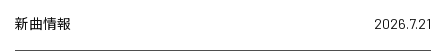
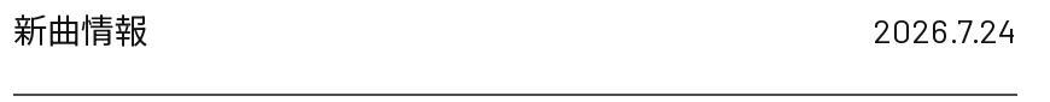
[374,15,431,32] 2026.7.21 -> [873,11,1017,51] 2026.7.24

